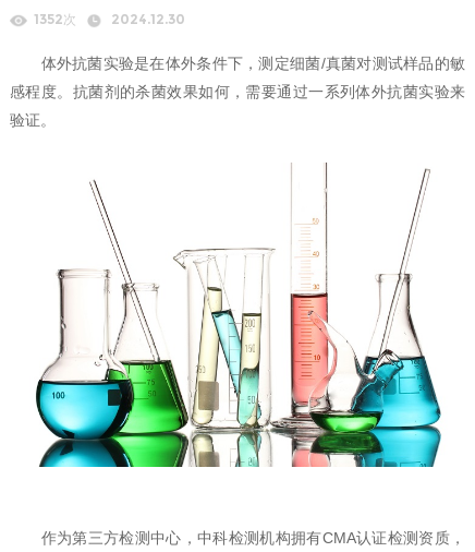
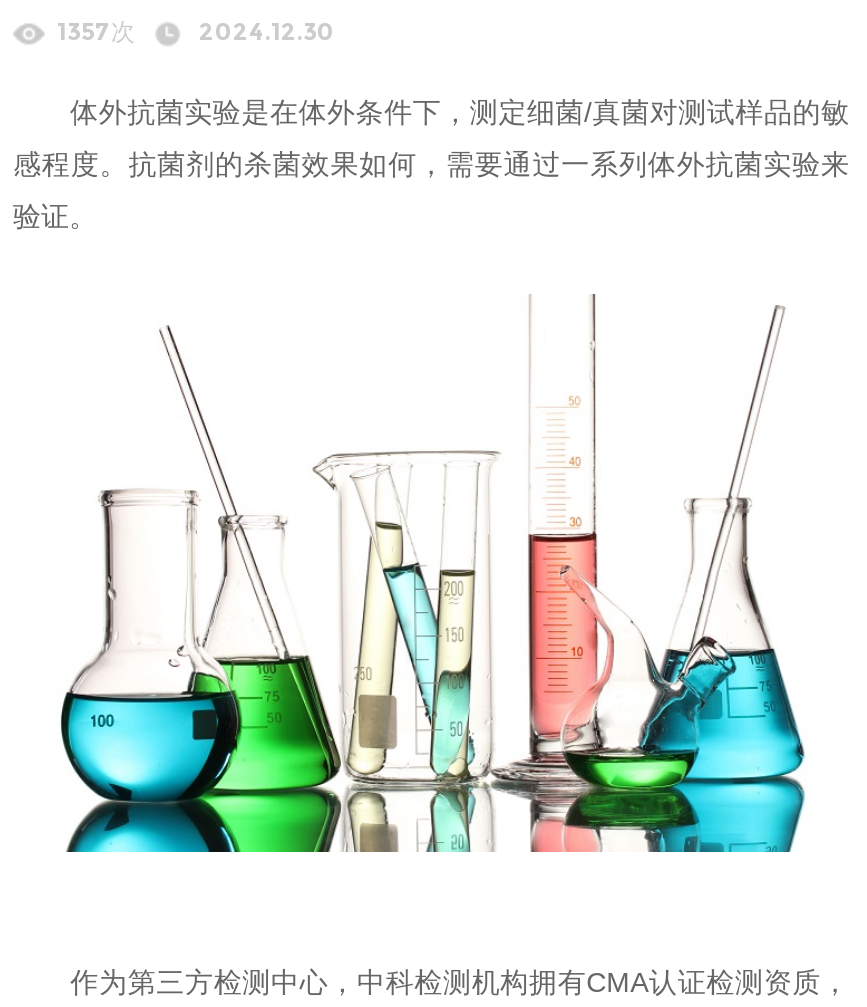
[34,11,76,28] 1352次 -> [57,17,135,47] 1357次

